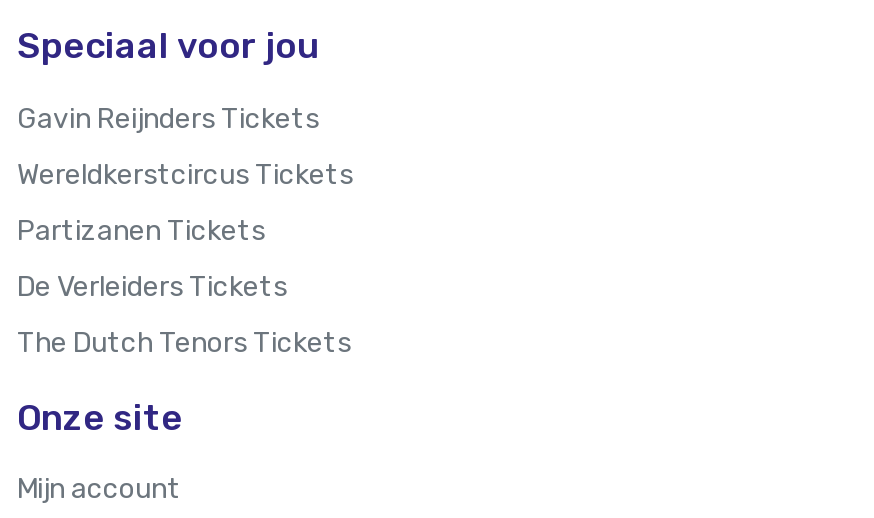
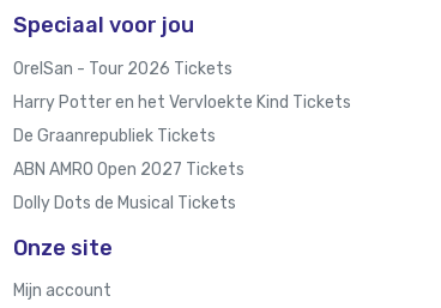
[17,101,319,135] Gavin Reijnders Tickets -> [13,58,232,79] OrelSan - Tour 2026 Tickets
[17,157,353,191] Wereldkerstcircus Tickets -> [13,92,351,112] Harry Potter en het Vervloekte Kind Tickets
[17,213,265,247] Partizanen Tickets -> [13,125,216,146] De Graanrepubliek Tickets
[17,269,287,303] De Verleiders Tickets -> [13,159,244,179] ABN AMRO Open 2027 Tickets
[17,325,351,359] The Dutch Tenors Tickets -> [13,192,236,213] Dolly Dots de Musical Tickets

